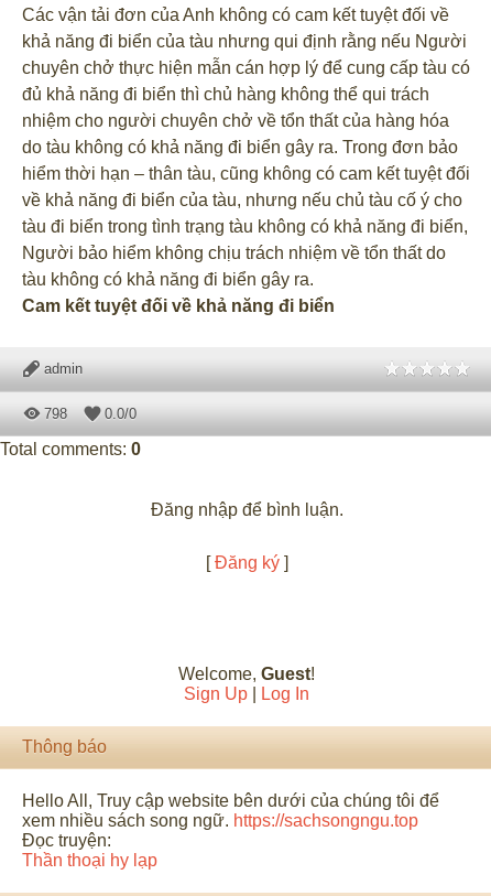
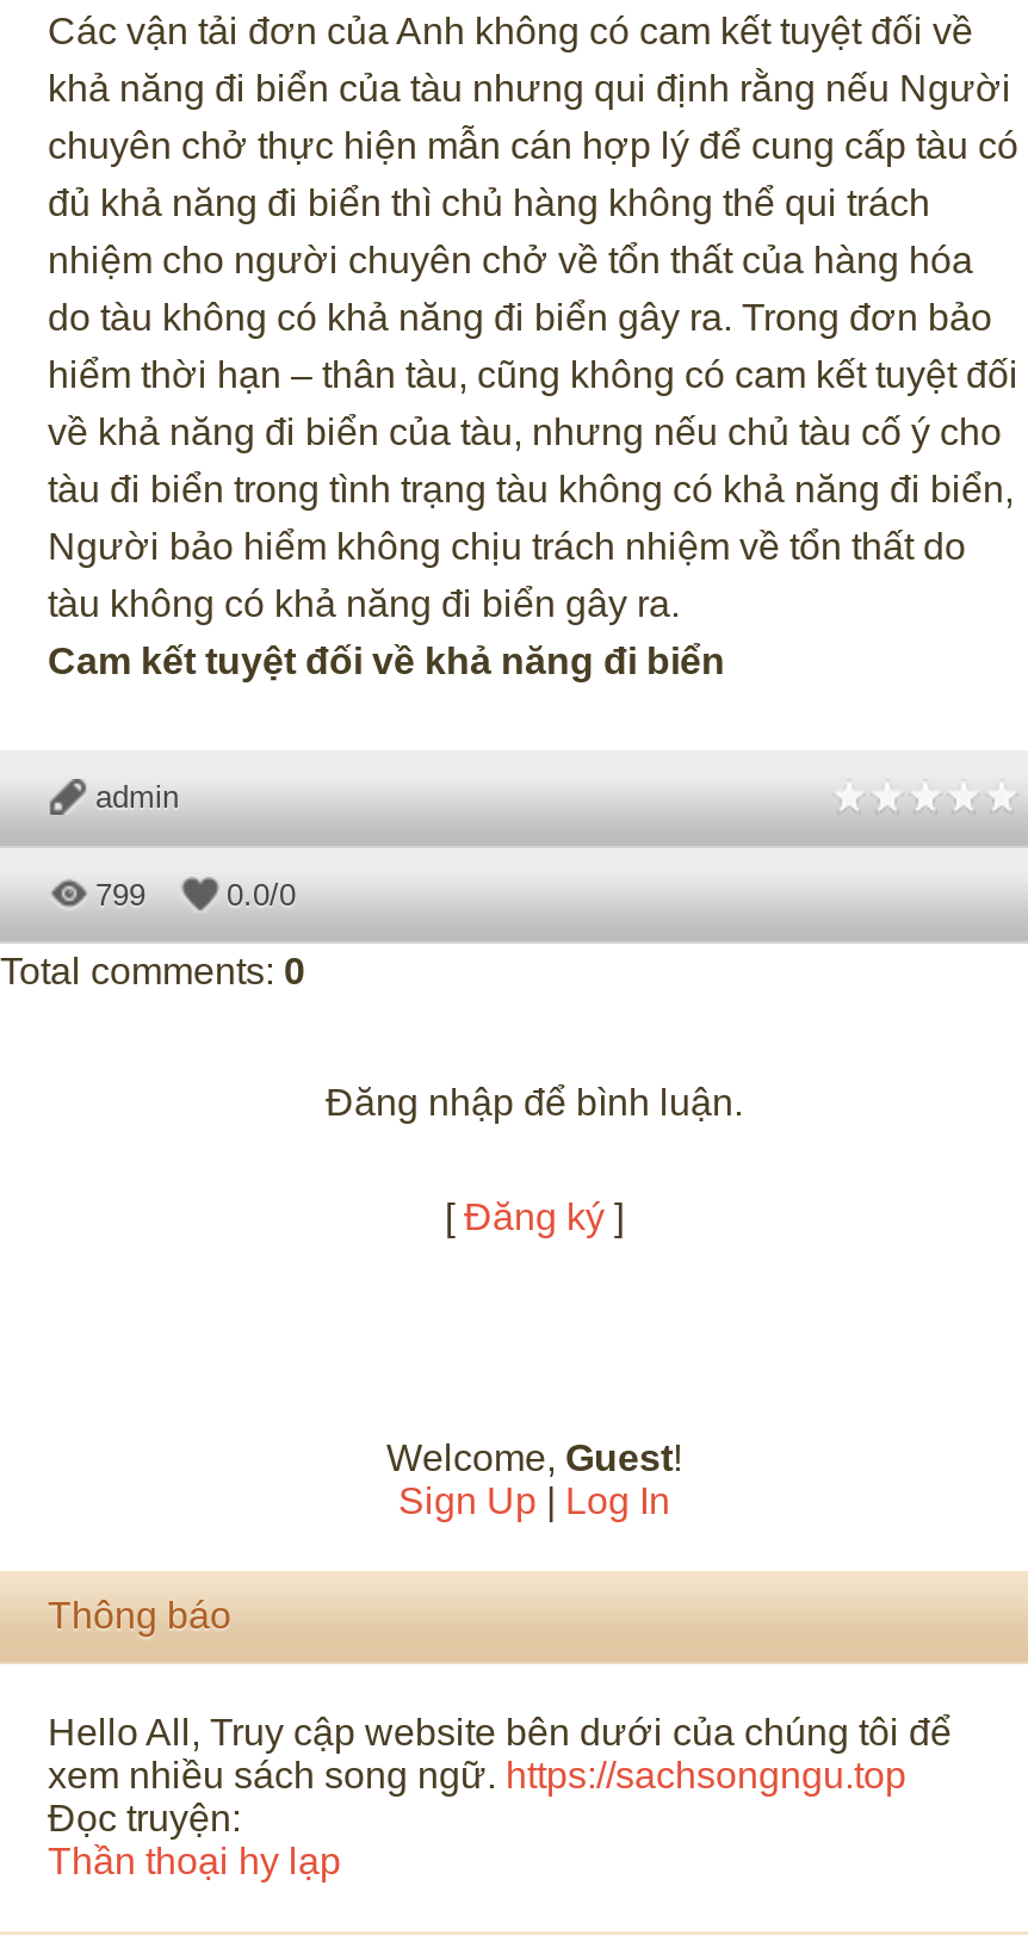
[44,406,67,422] 798 -> [95,877,145,913] 799

